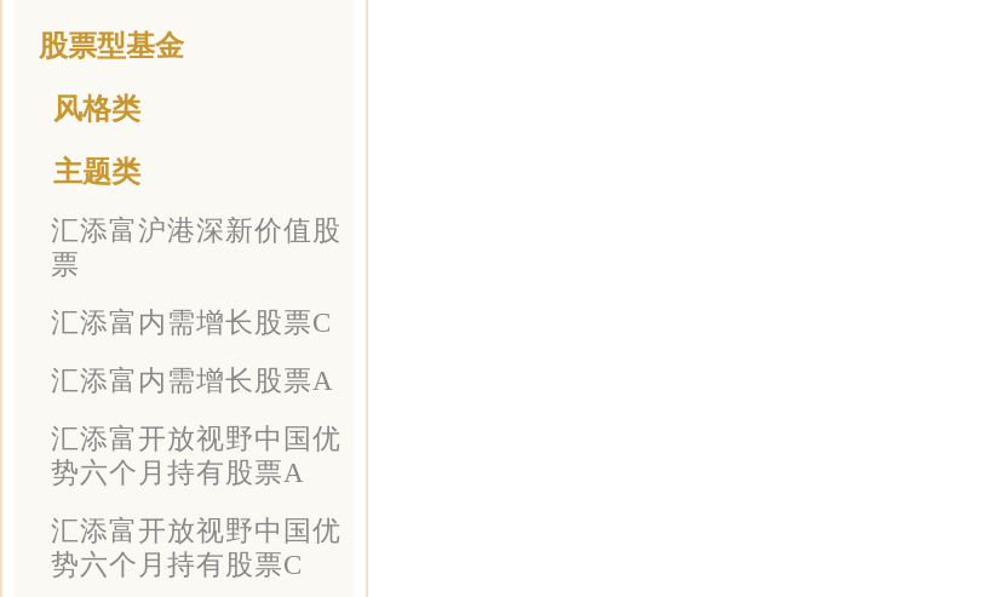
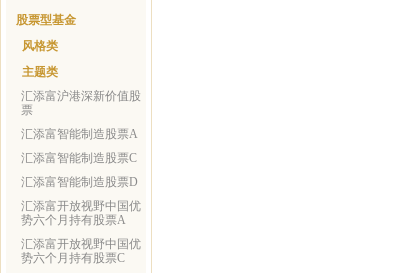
[51,308,334,395] 汇添富内需增长股票C | 汇添富内需增长股票A -> [21,128,138,188] 汇添富智能制造股票A | 汇添富智能制造股票C | 汇添富智能制造股票D

